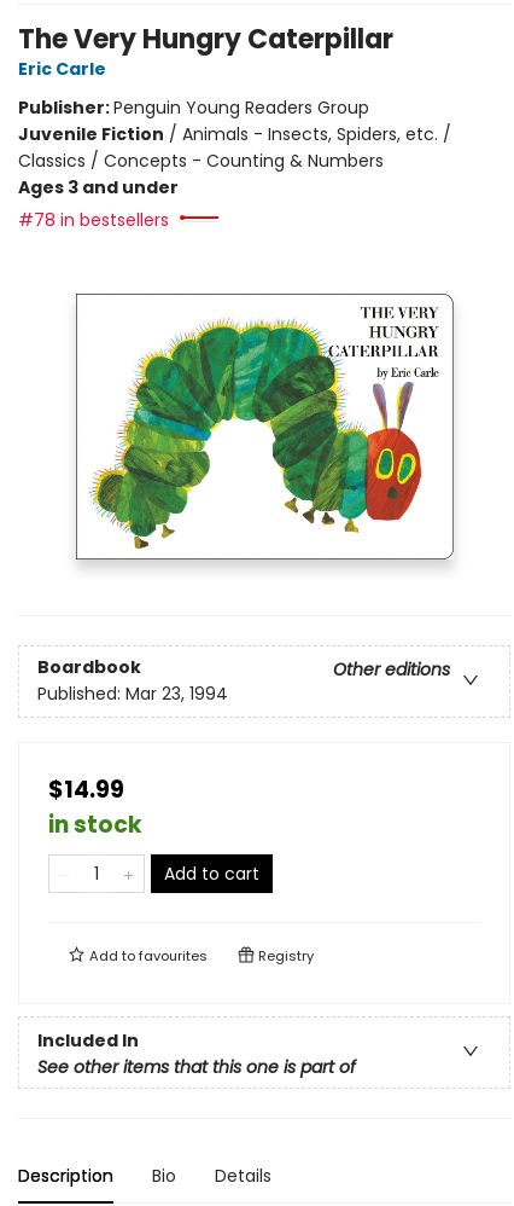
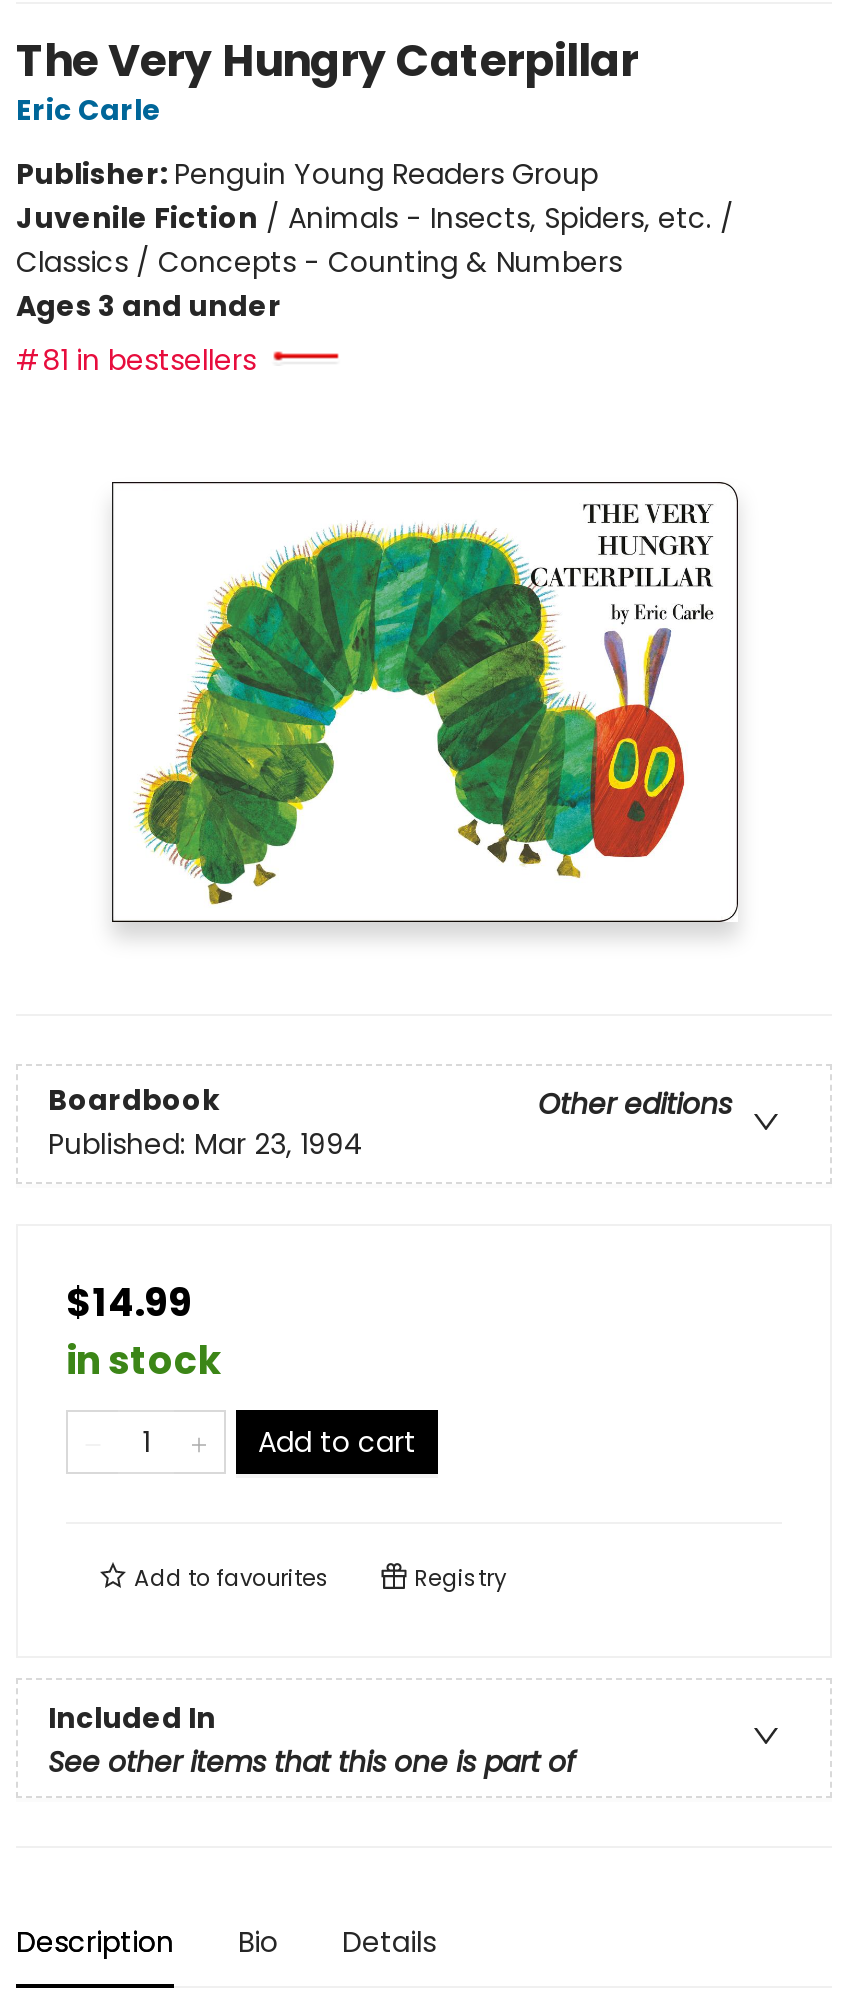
[18,208,169,232] #78 in bestsellers -> [16,340,256,380] #81 in bestsellers

